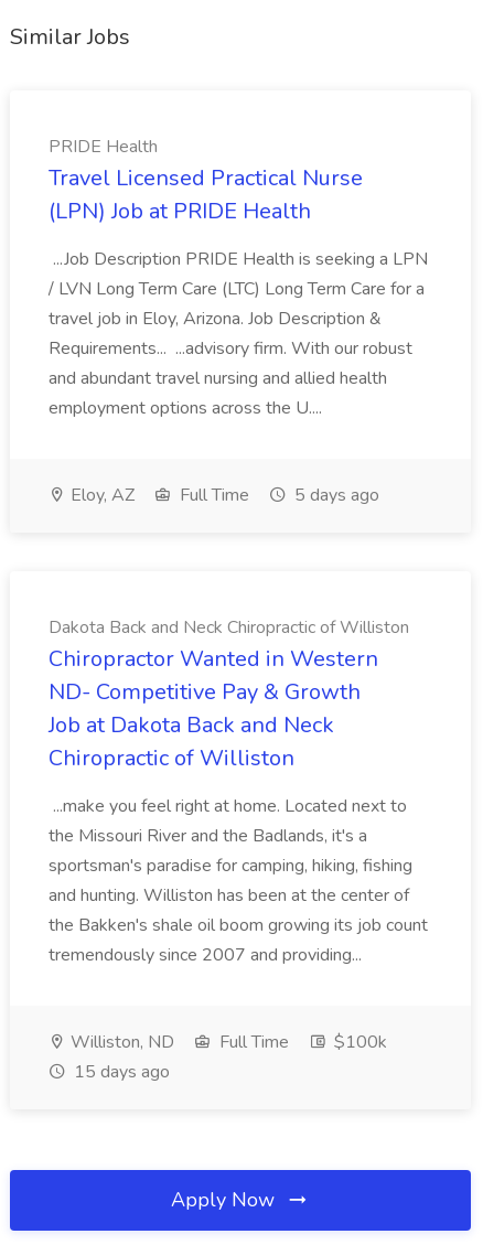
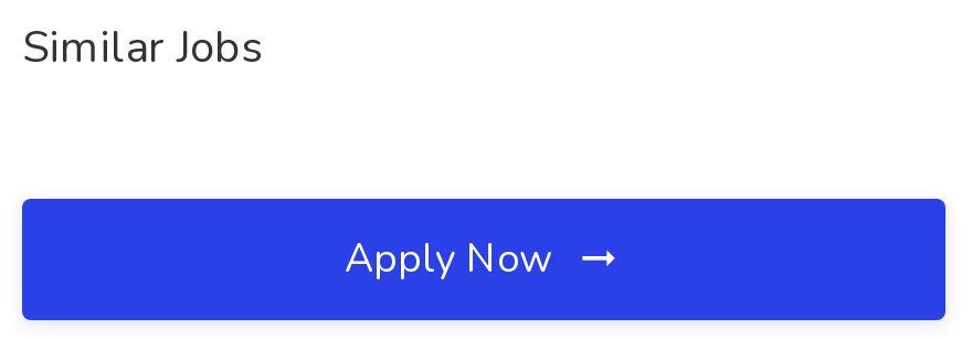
[49,135,428,420] PRIDE Health | Travel Licensed Practical Nurse | (LPN) Job at PRIDE Health | ...Job Description PRIDE Health is seeking a LPN | / LVN Long Term Care (LTC) Long Term Care for a | travel job in Eloy, Arizona. Job Description & | Requirements... ...advisory firm. With our robust | and abundant travel nursing and allied health | employment options across the U.... -> none
[66,483,379,507] Eloy, AZ | Full Time | 5 days ago -> none
[49,615,428,967] Dakota Back and Neck Chiropractic of Williston | Chiropractor Wanted in Western | ND- Competitive Pay & Growth | Job at Dakota Back and Neck | Chiropractic of Williston | ...make you feel right at home. Located next to | the Missouri River and the Badlands, it's a | sportsman's paradise for camping, hiking, fishing | and hunting. Williston has been at the center of | the Bakken's shale oil boom growing its job count | tremendously since 2007 and providing... -> none
[66,1030,387,1084] Williston, ND | Full Time | $100k | 15 days ago -> none

